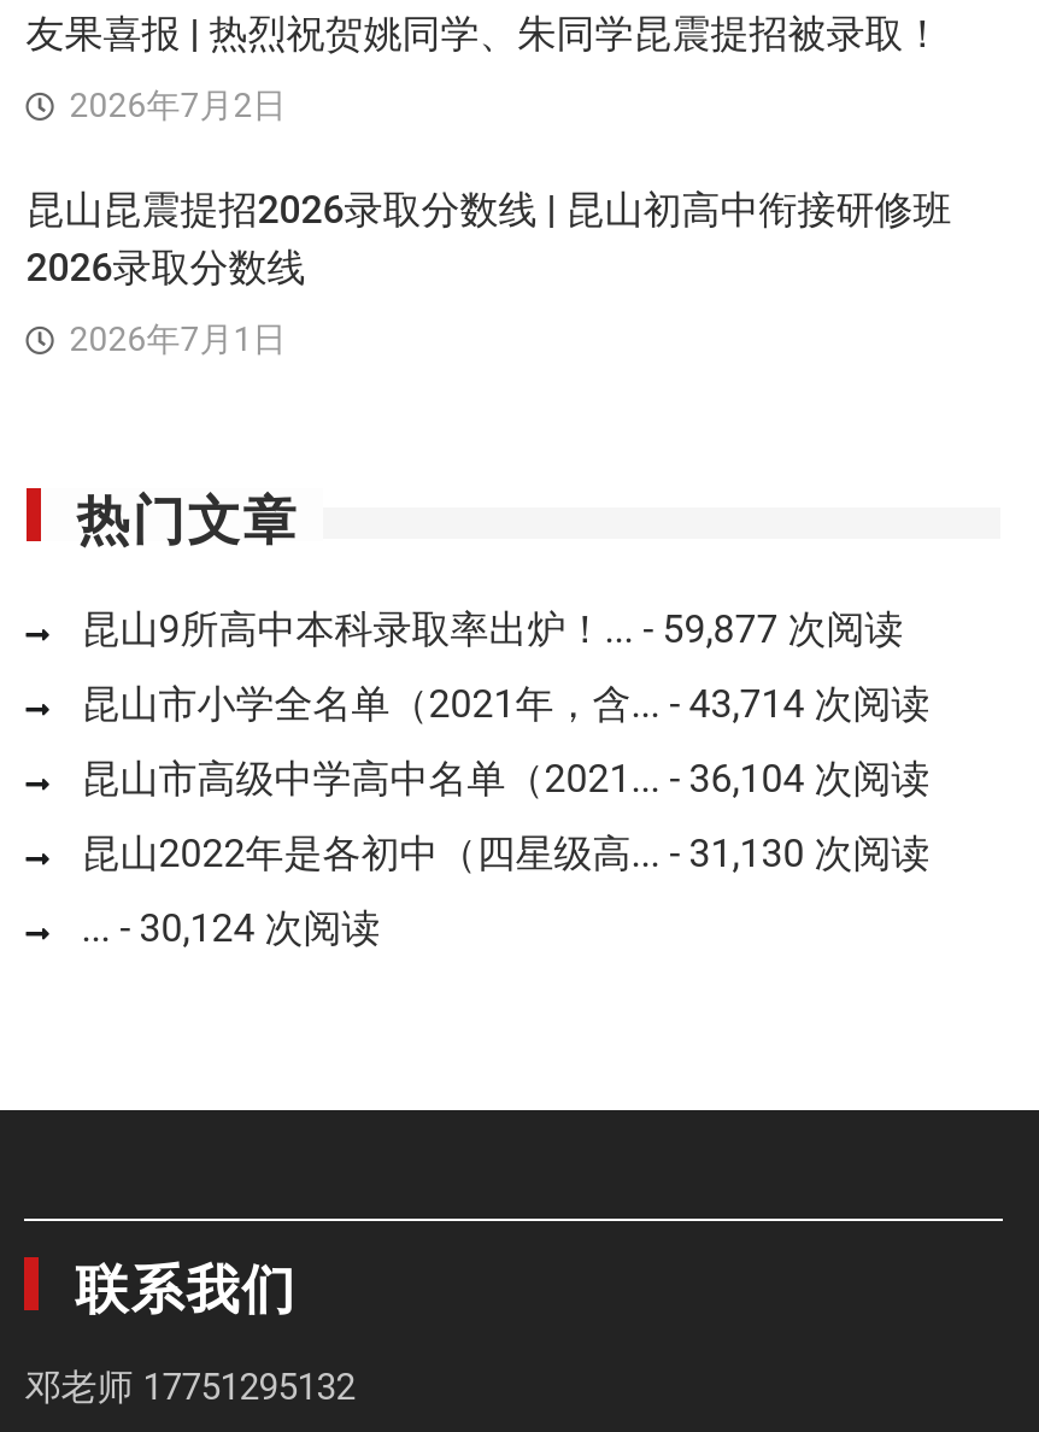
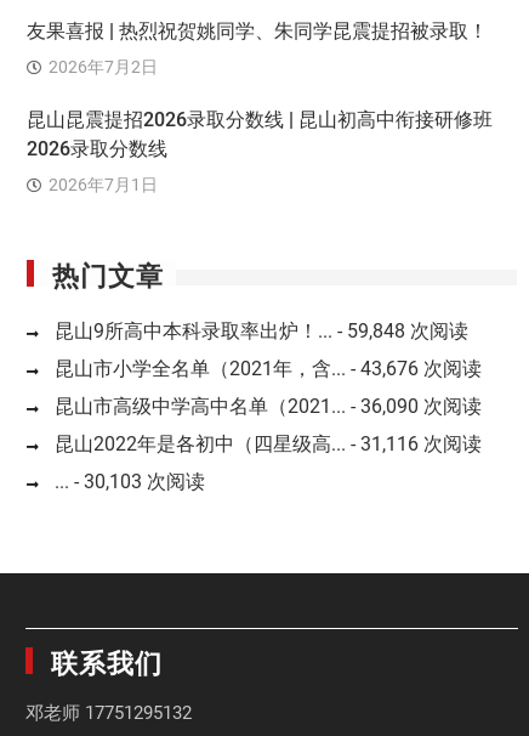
[81,606,903,652] 昆山9所高中本科录取率出炉！... - 59,877 次阅读 -> [54,319,468,342] 昆山9所高中本科录取率出炉！... - 59,848 次阅读
[81,681,930,727] 昆山市小学全名单（2021年，含... - 43,714 次阅读 -> [54,356,481,380] 昆山市小学全名单（2021年，含... - 43,676 次阅读
[81,756,930,802] 昆山市高级中学高中名单（2021... - 36,104 次阅读 -> [54,394,481,417] 昆山市高级中学高中名单（2021... - 36,090 次阅读
[81,831,930,876] 昆山2022年是各初中（四星级高... - 31,130 次阅读 -> [54,432,481,455] 昆山2022年是各初中（四星级高... - 31,116 次阅读
[81,905,380,951] ... - 30,124 次阅读 -> [54,469,205,492] ... - 30,103 次阅读

